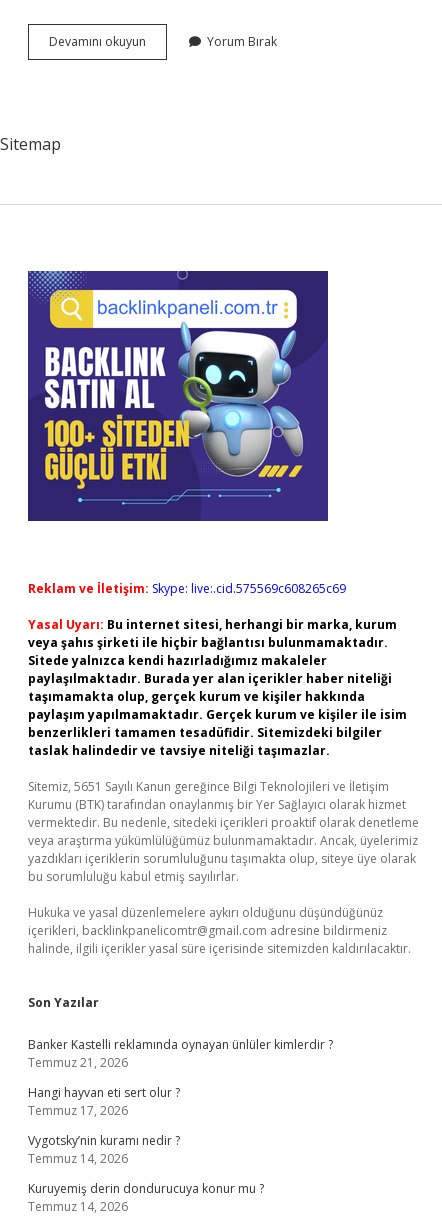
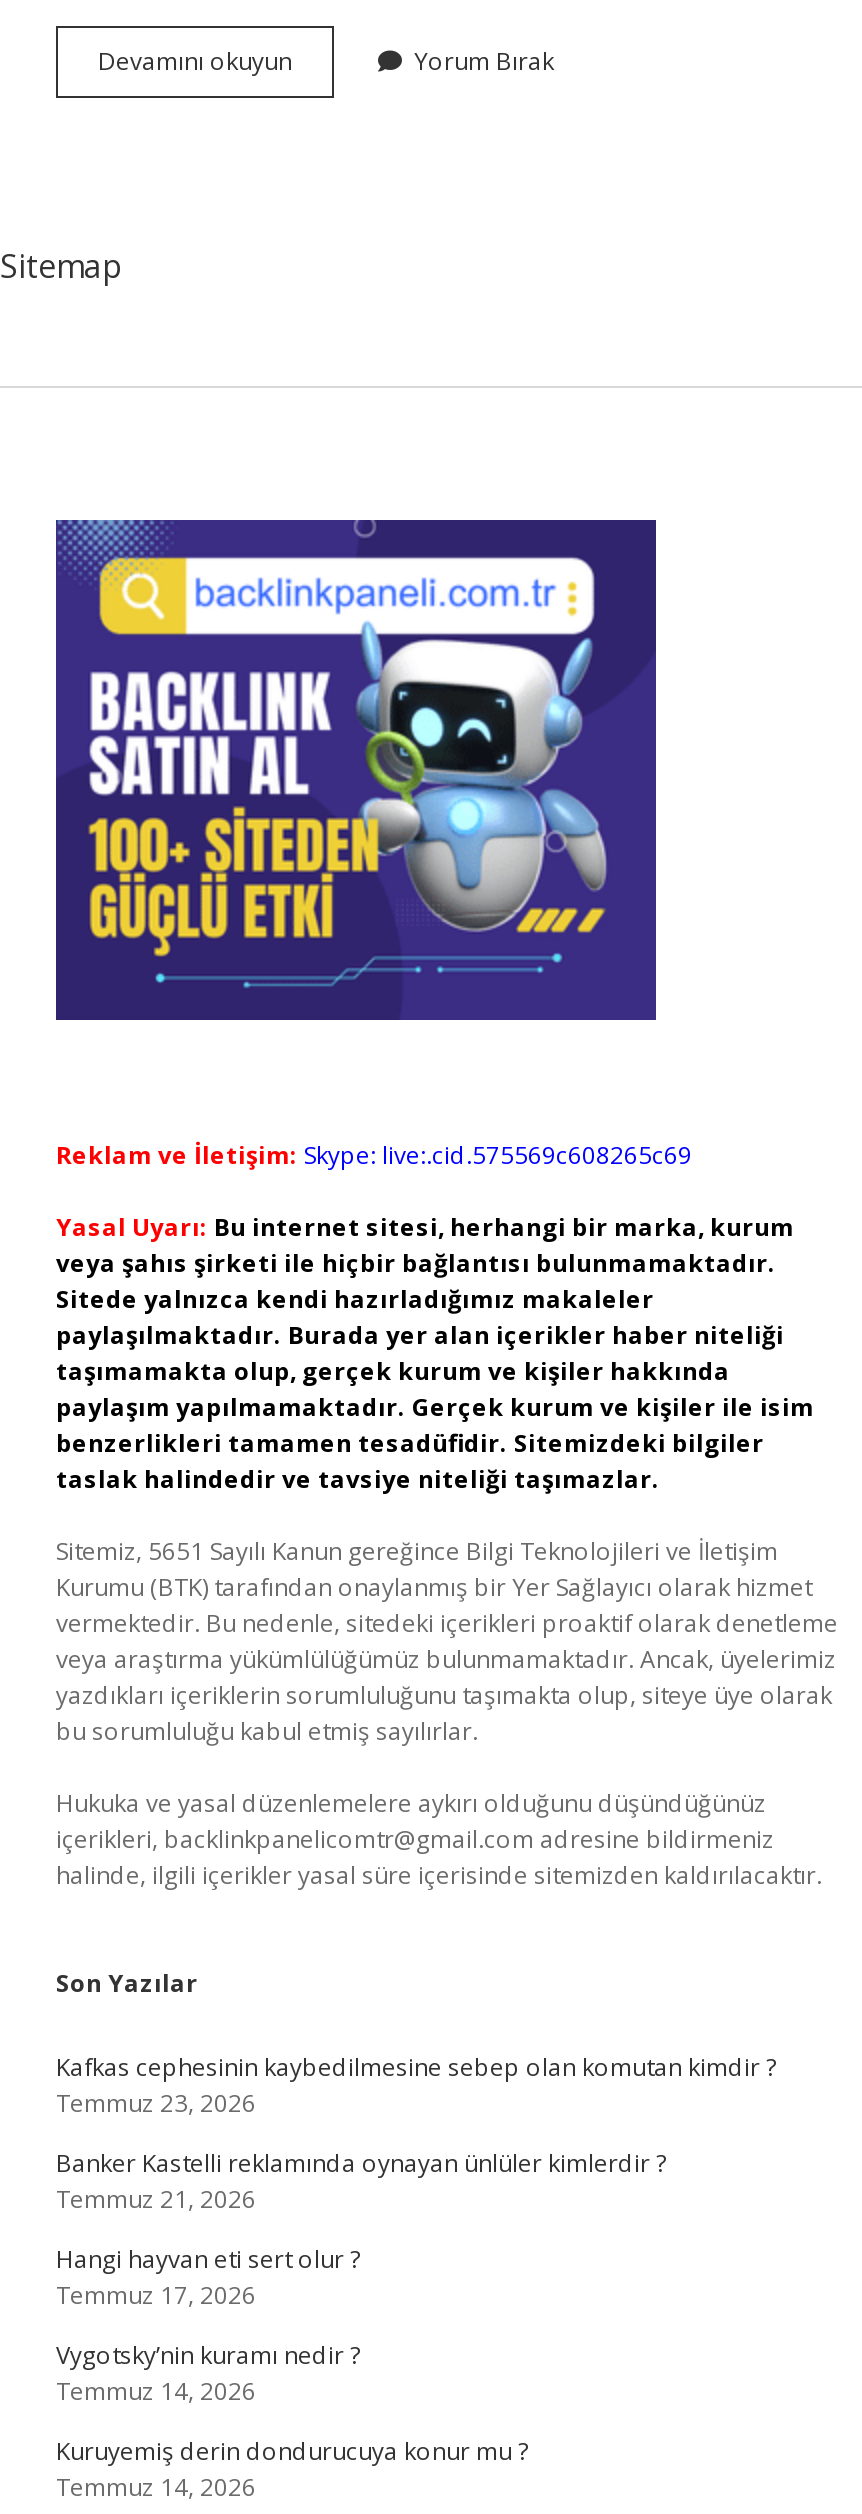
none -> [56,2050,776,2120] Kafkas cephesinin kaybedilmesine sebep olan komutan kimdir ? | Temmuz 23, 2026

